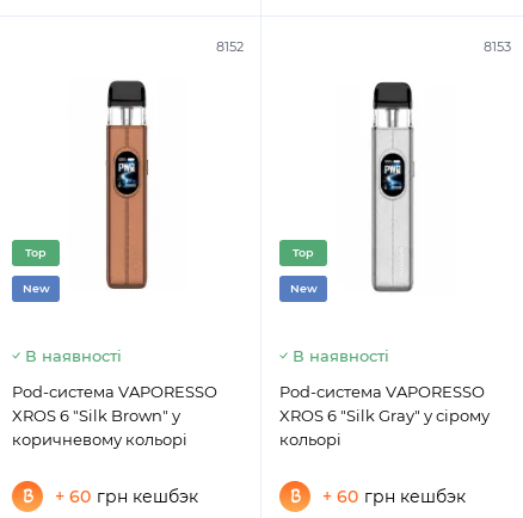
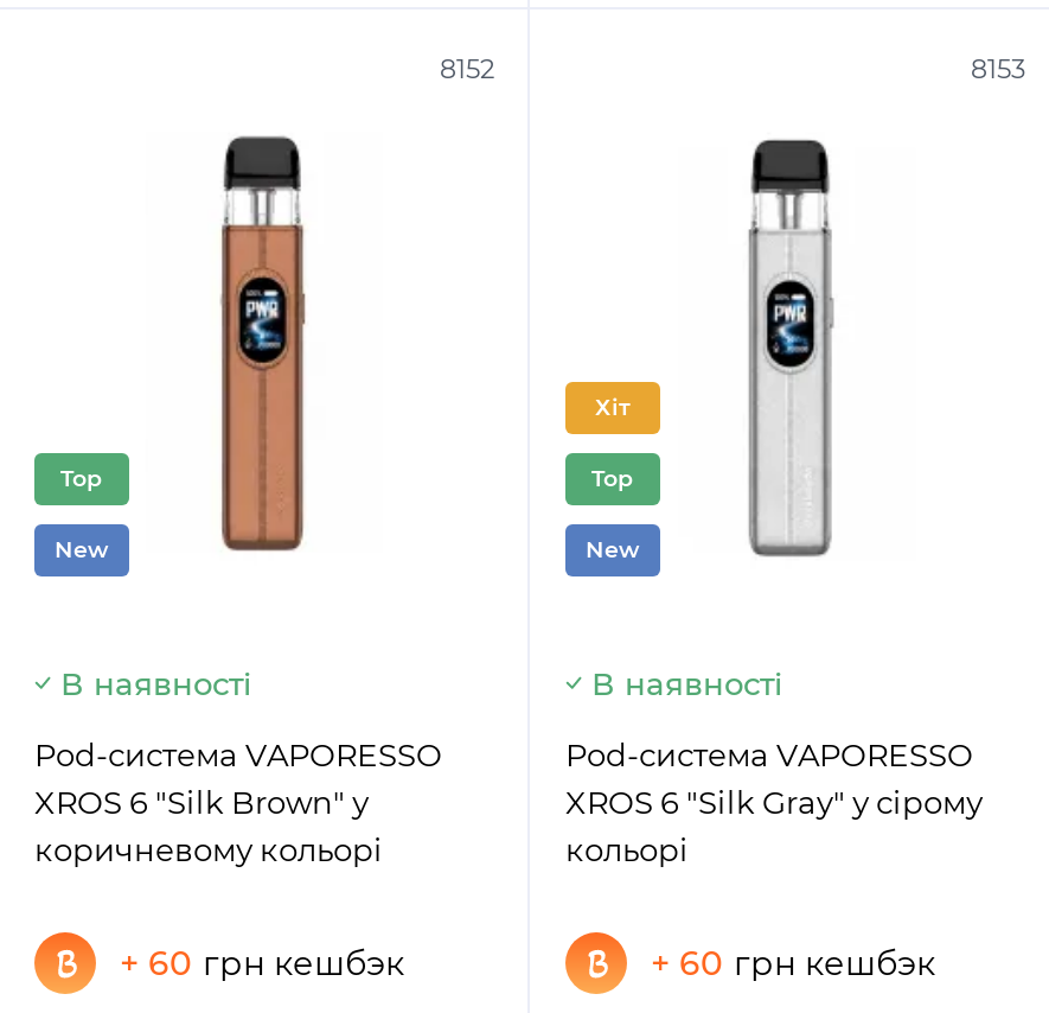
none -> [595,394,631,420] Хіт

